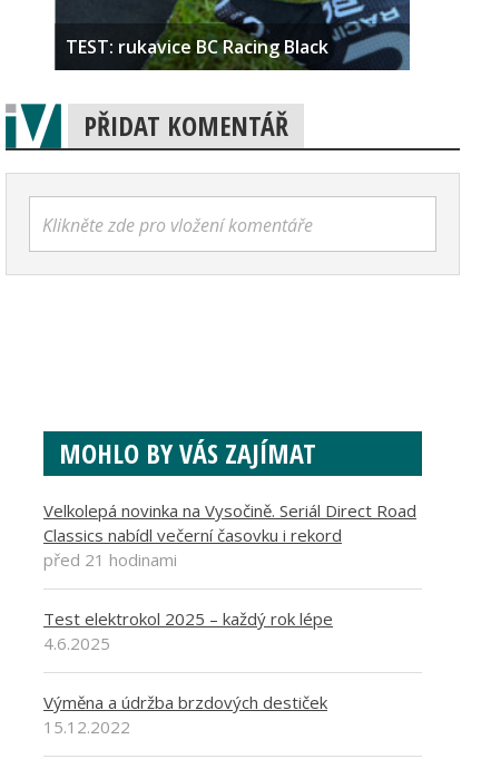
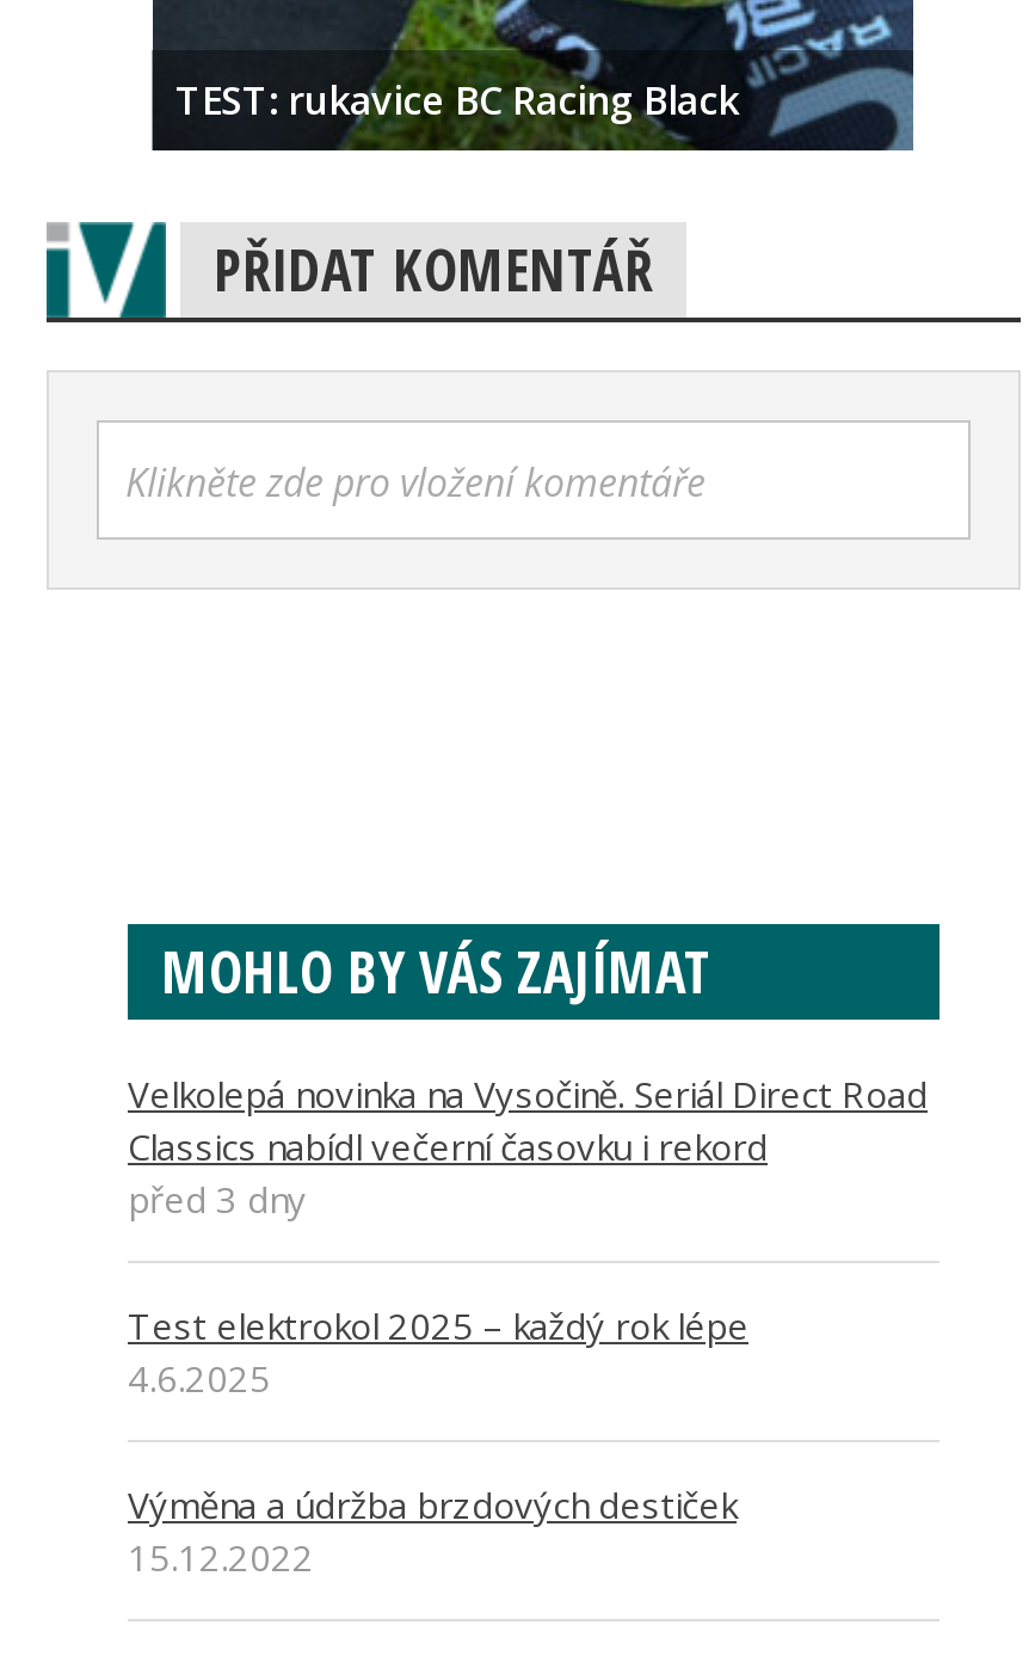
[43,549,177,571] před 21 hodinami -> [128,1176,307,1223] před 3 dny

